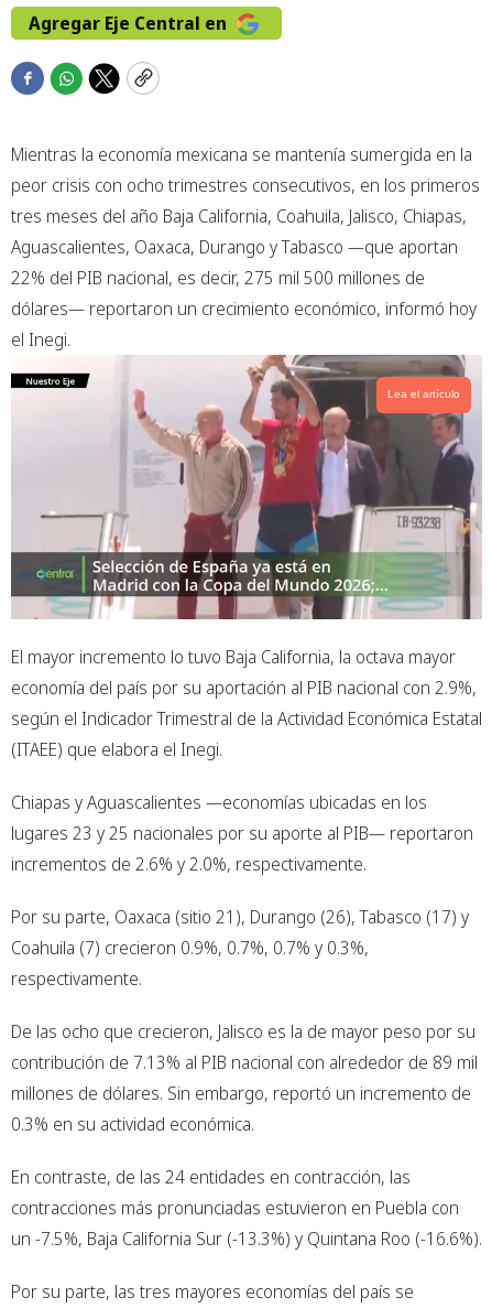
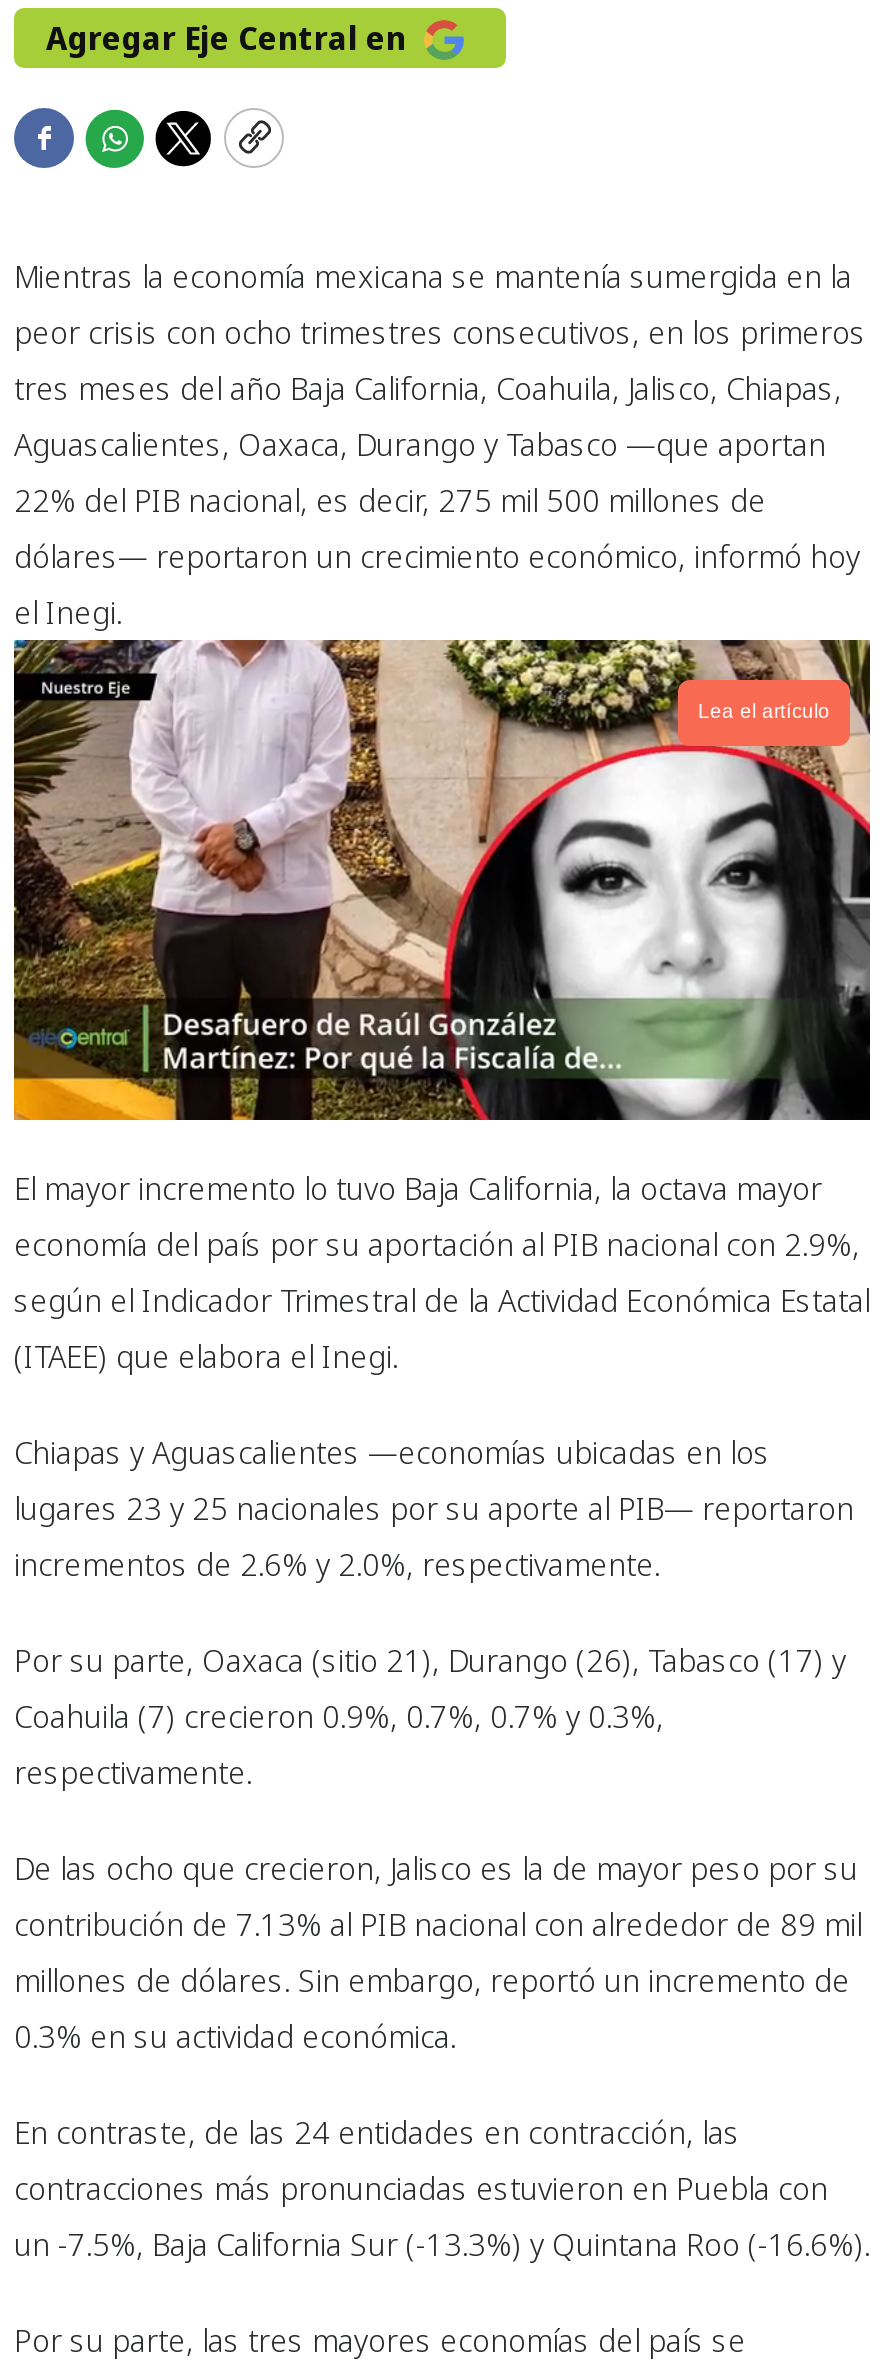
[10,354,482,620] [image] -> [12,638,872,1122] [image]

